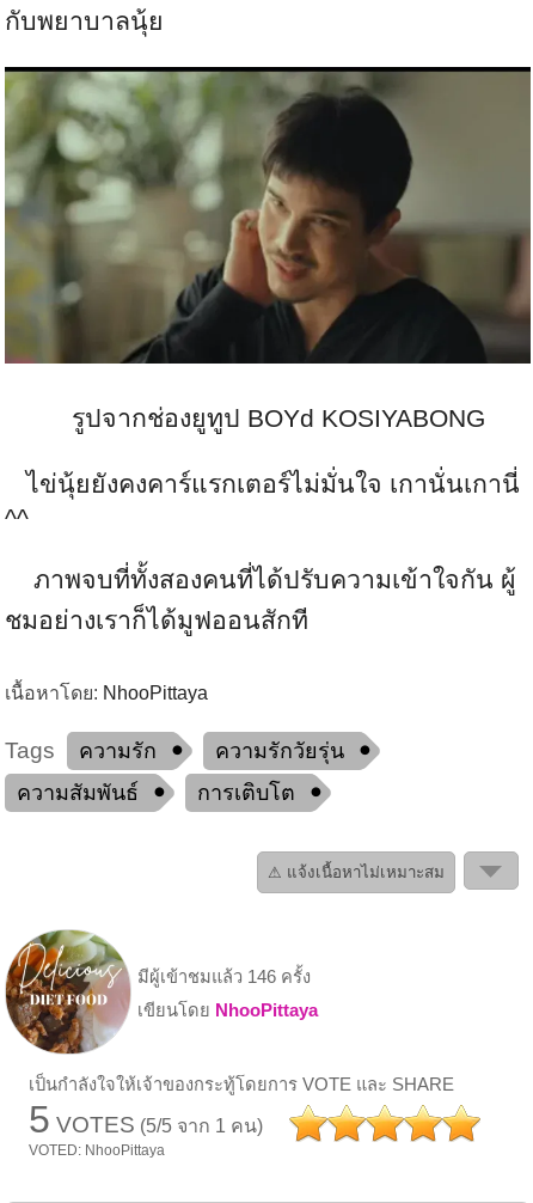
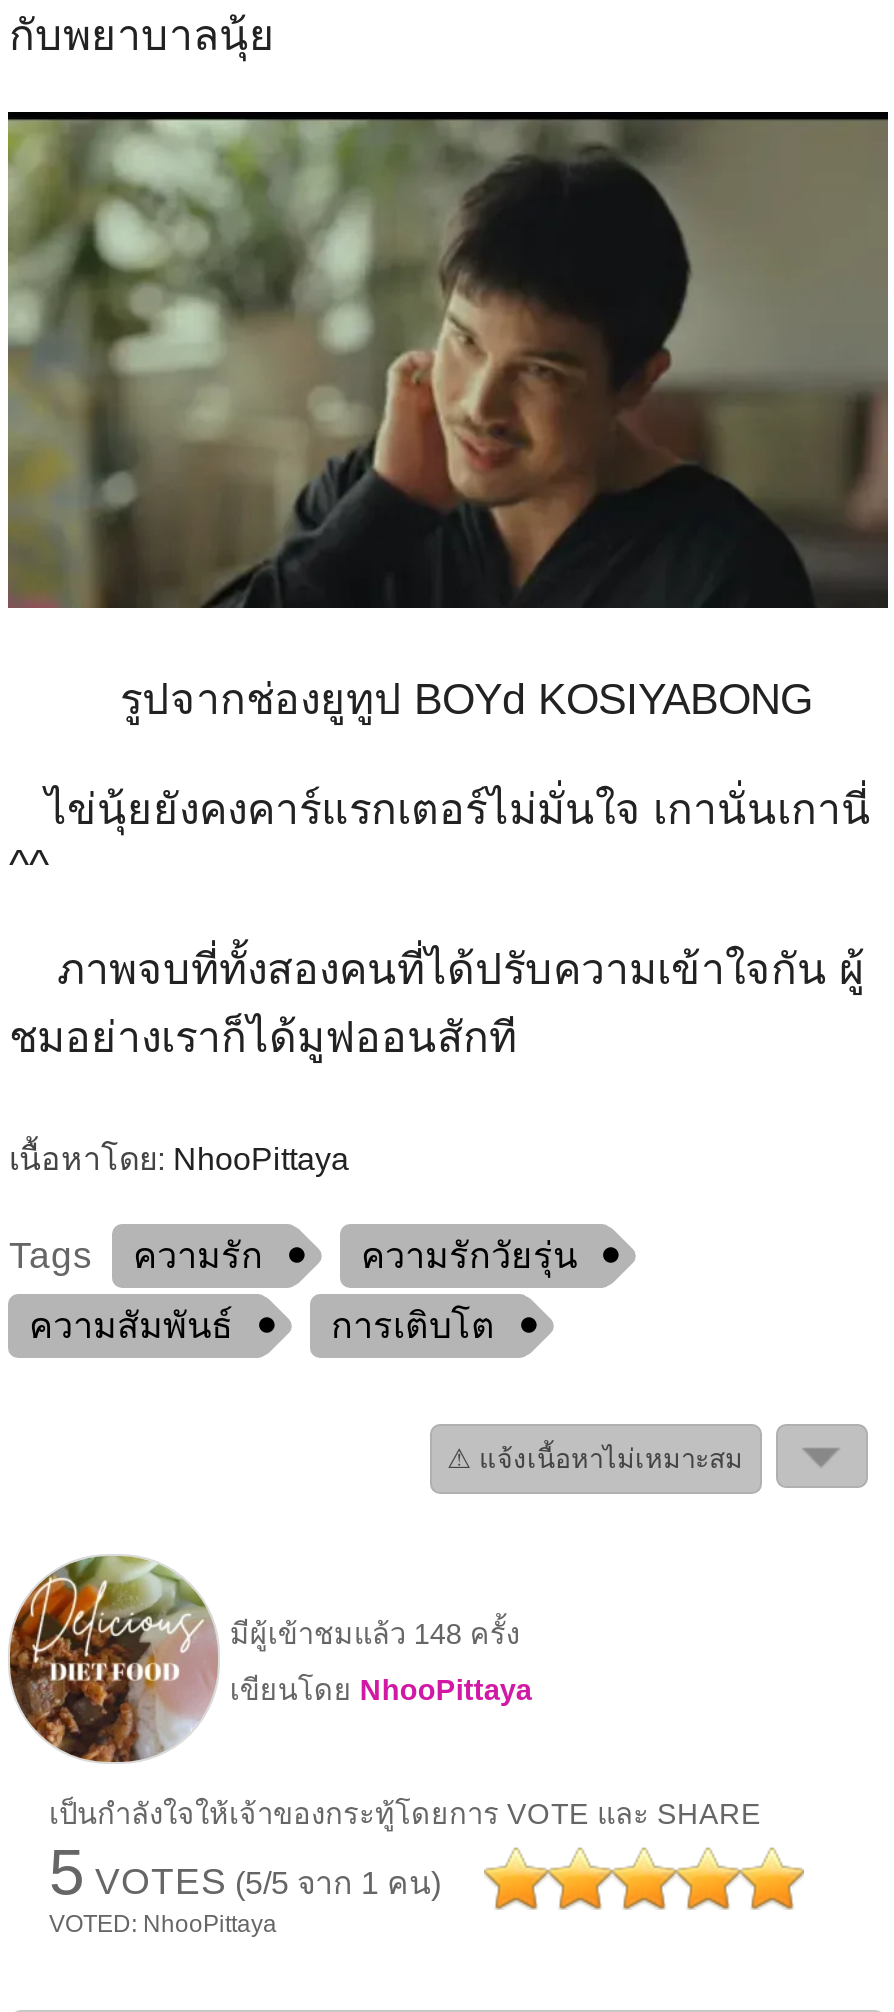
[137,968,310,987] มีผู้เข้าชมแล้ว 146 ครั้ง -> [230,1619,520,1651] มีผู้เข้าชมแล้ว 148 ครั้ง

